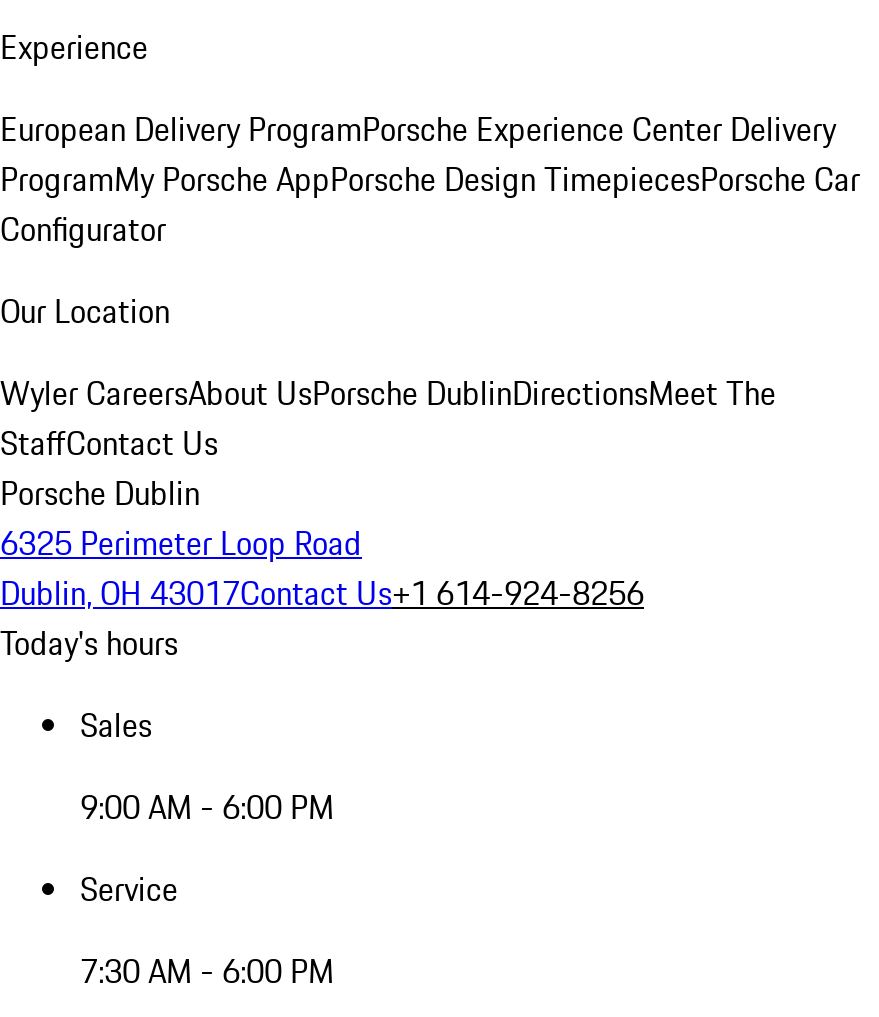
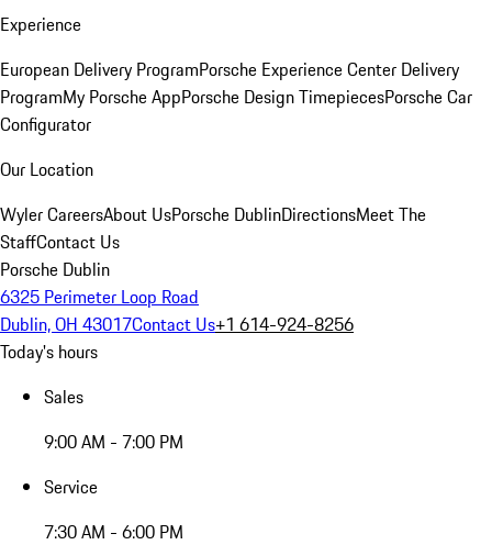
[80,783,334,831] 9:00 AM - 6:00 PM -> [44,429,183,455] 9:00 AM - 7:00 PM

